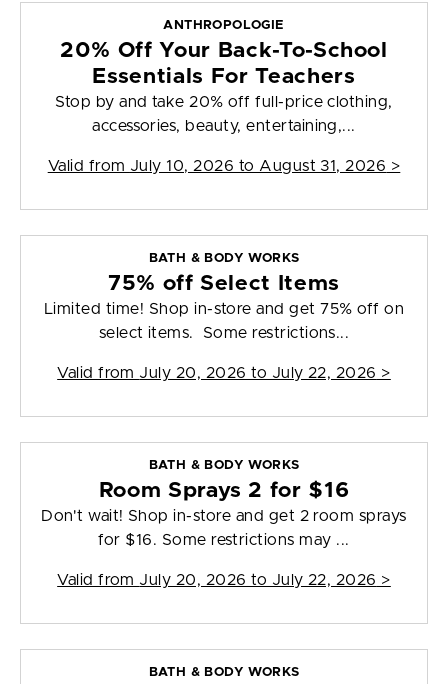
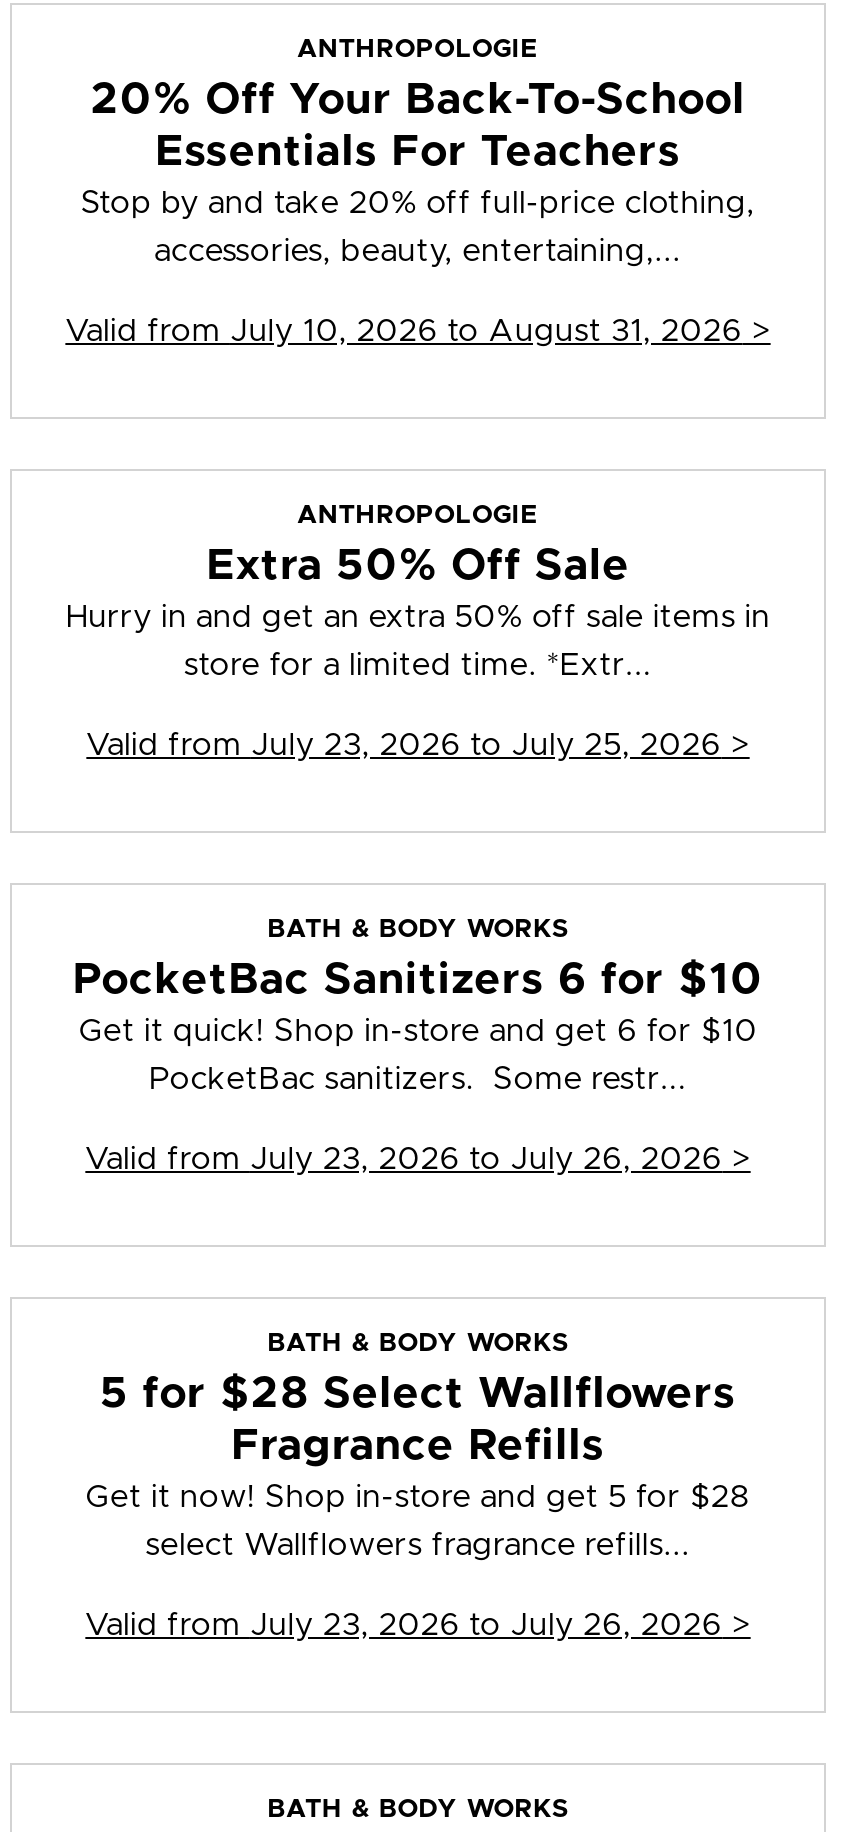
none -> [65,503,771,761] ANTHROPOLOGIE | Extra 50% Off Sale | Hurry in and get an extra 50% off sale items in | store for a limited time. *Extr... | Valid from July 23, 2026 to July 25, 2026 >
[44,273,404,317] 75% off Select Items | Limited time! Shop in-store and get 75% off on -> [72,959,764,1047] PocketBac Sanitizers 6 for $10 | Get it quick! Shop in-store and get 6 for $10
[99,325,349,341] select items. Some restrictions... -> [149,1063,687,1095] PocketBac sanitizers. Some restr...
[57,365,391,381] Valid from July 20, 2026 to July 22, 2026 > -> [85,1143,751,1175] Valid from July 23, 2026 to July 26, 2026 >
[41,480,407,524] Room Sprays 2 for $16 | Don't wait! Shop in-store and get 2 room sprays -> [85,1373,751,1513] 5 for $28 Select Wallflowers | Fragrance Refills | Get it now! Shop in-store and get 5 for $28
[98,532,350,548] for $16. Some restrictions may ... -> [145,1529,691,1561] select Wallflowers fragrance refills...
[57,572,391,588] Valid from July 20, 2026 to July 22, 2026 > -> [85,1609,751,1641] Valid from July 23, 2026 to July 26, 2026 >

